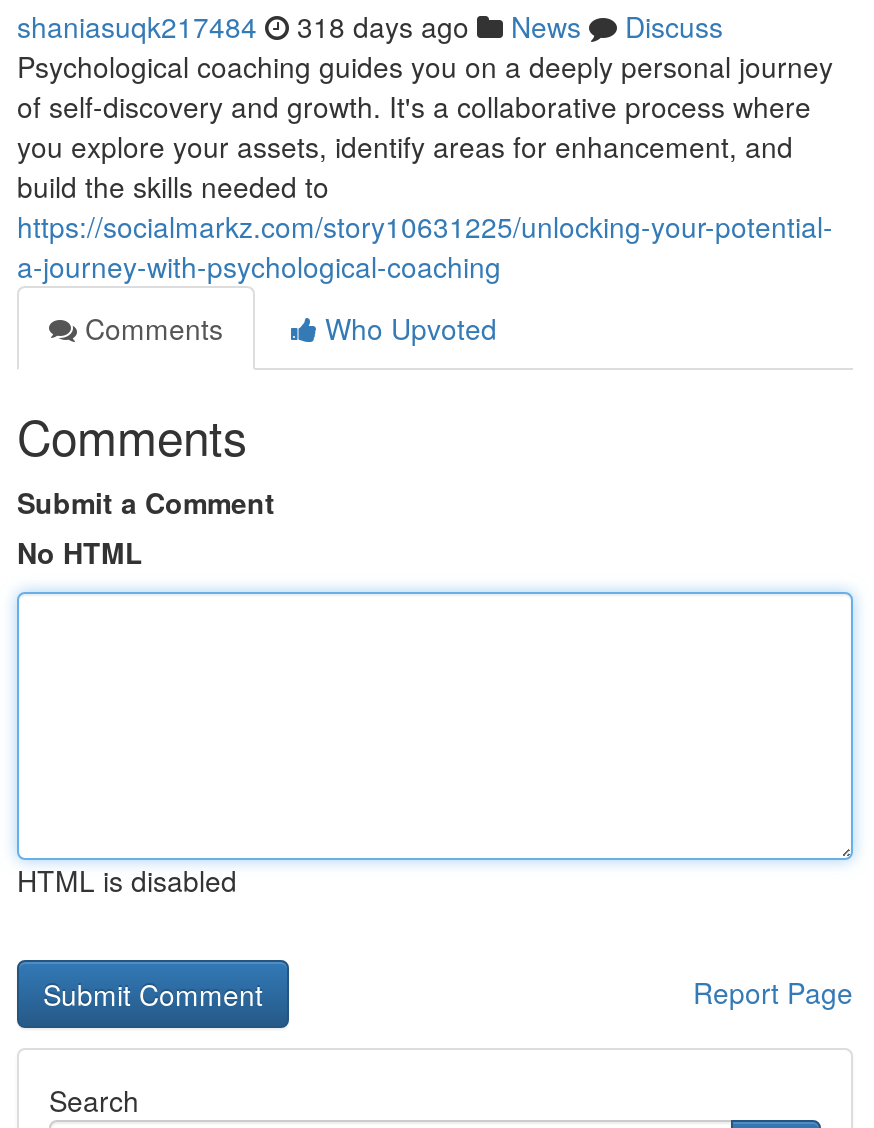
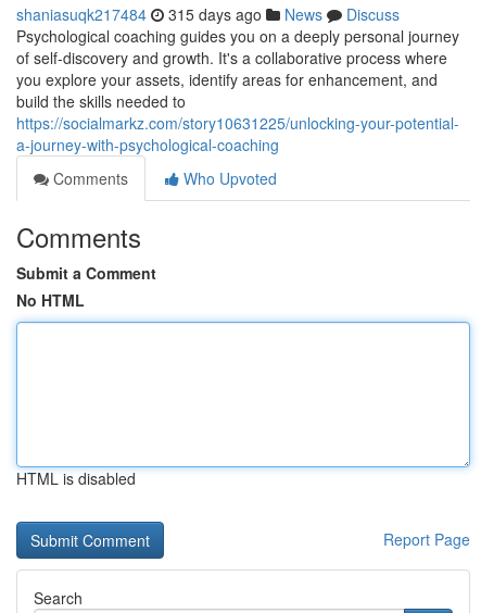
[17,6,723,46] shaniasuqk217484 318 days ago News Discuss -> [16,3,400,25] shaniasuqk217484 315 days ago News Discuss

